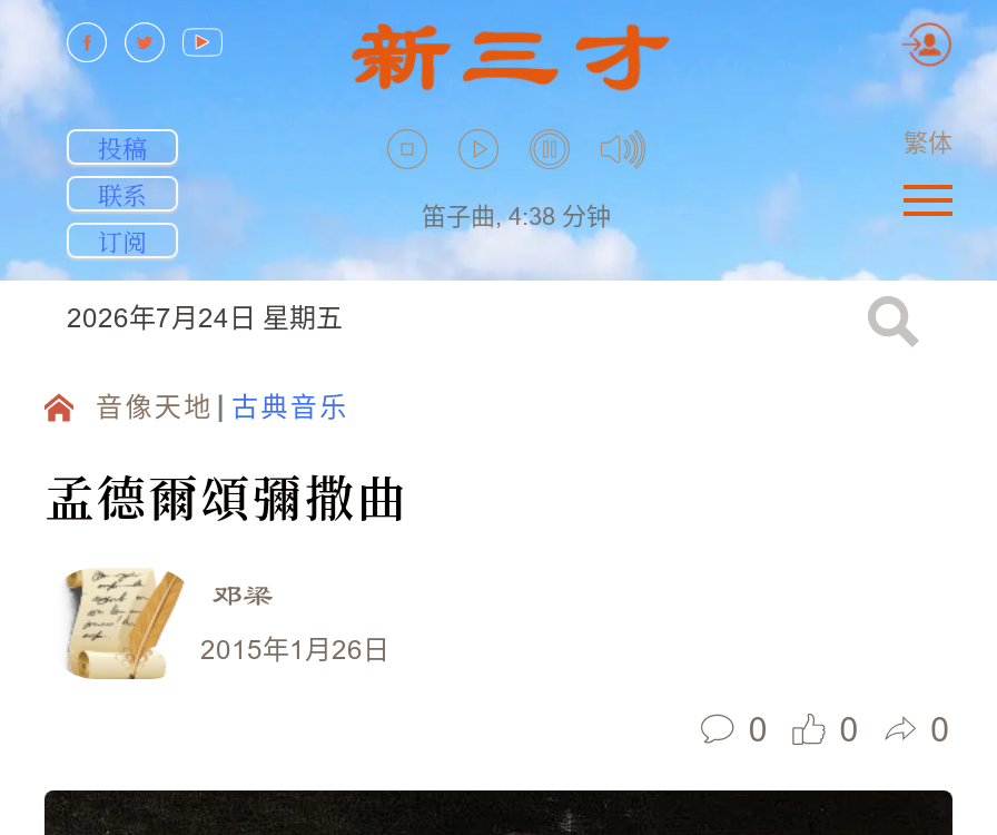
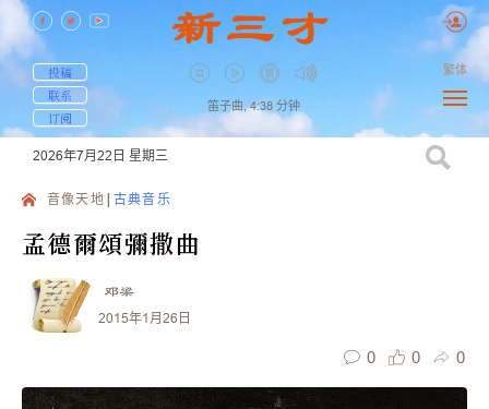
[67,301,343,336] 2026年7月24日 星期五 -> [33,147,168,165] 2026年7月22日 星期三

